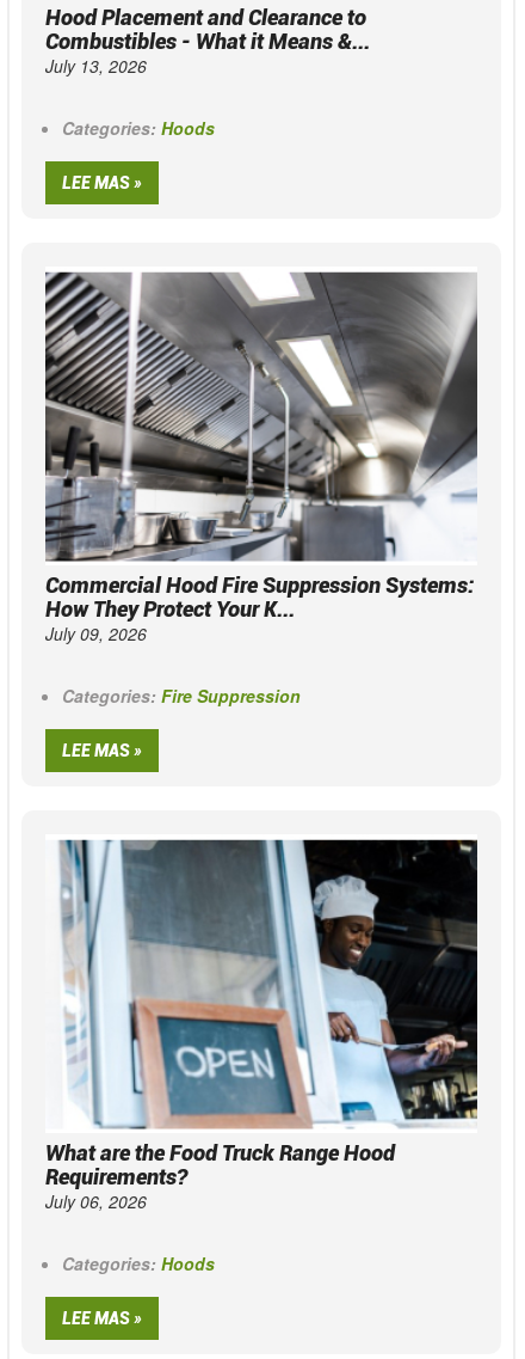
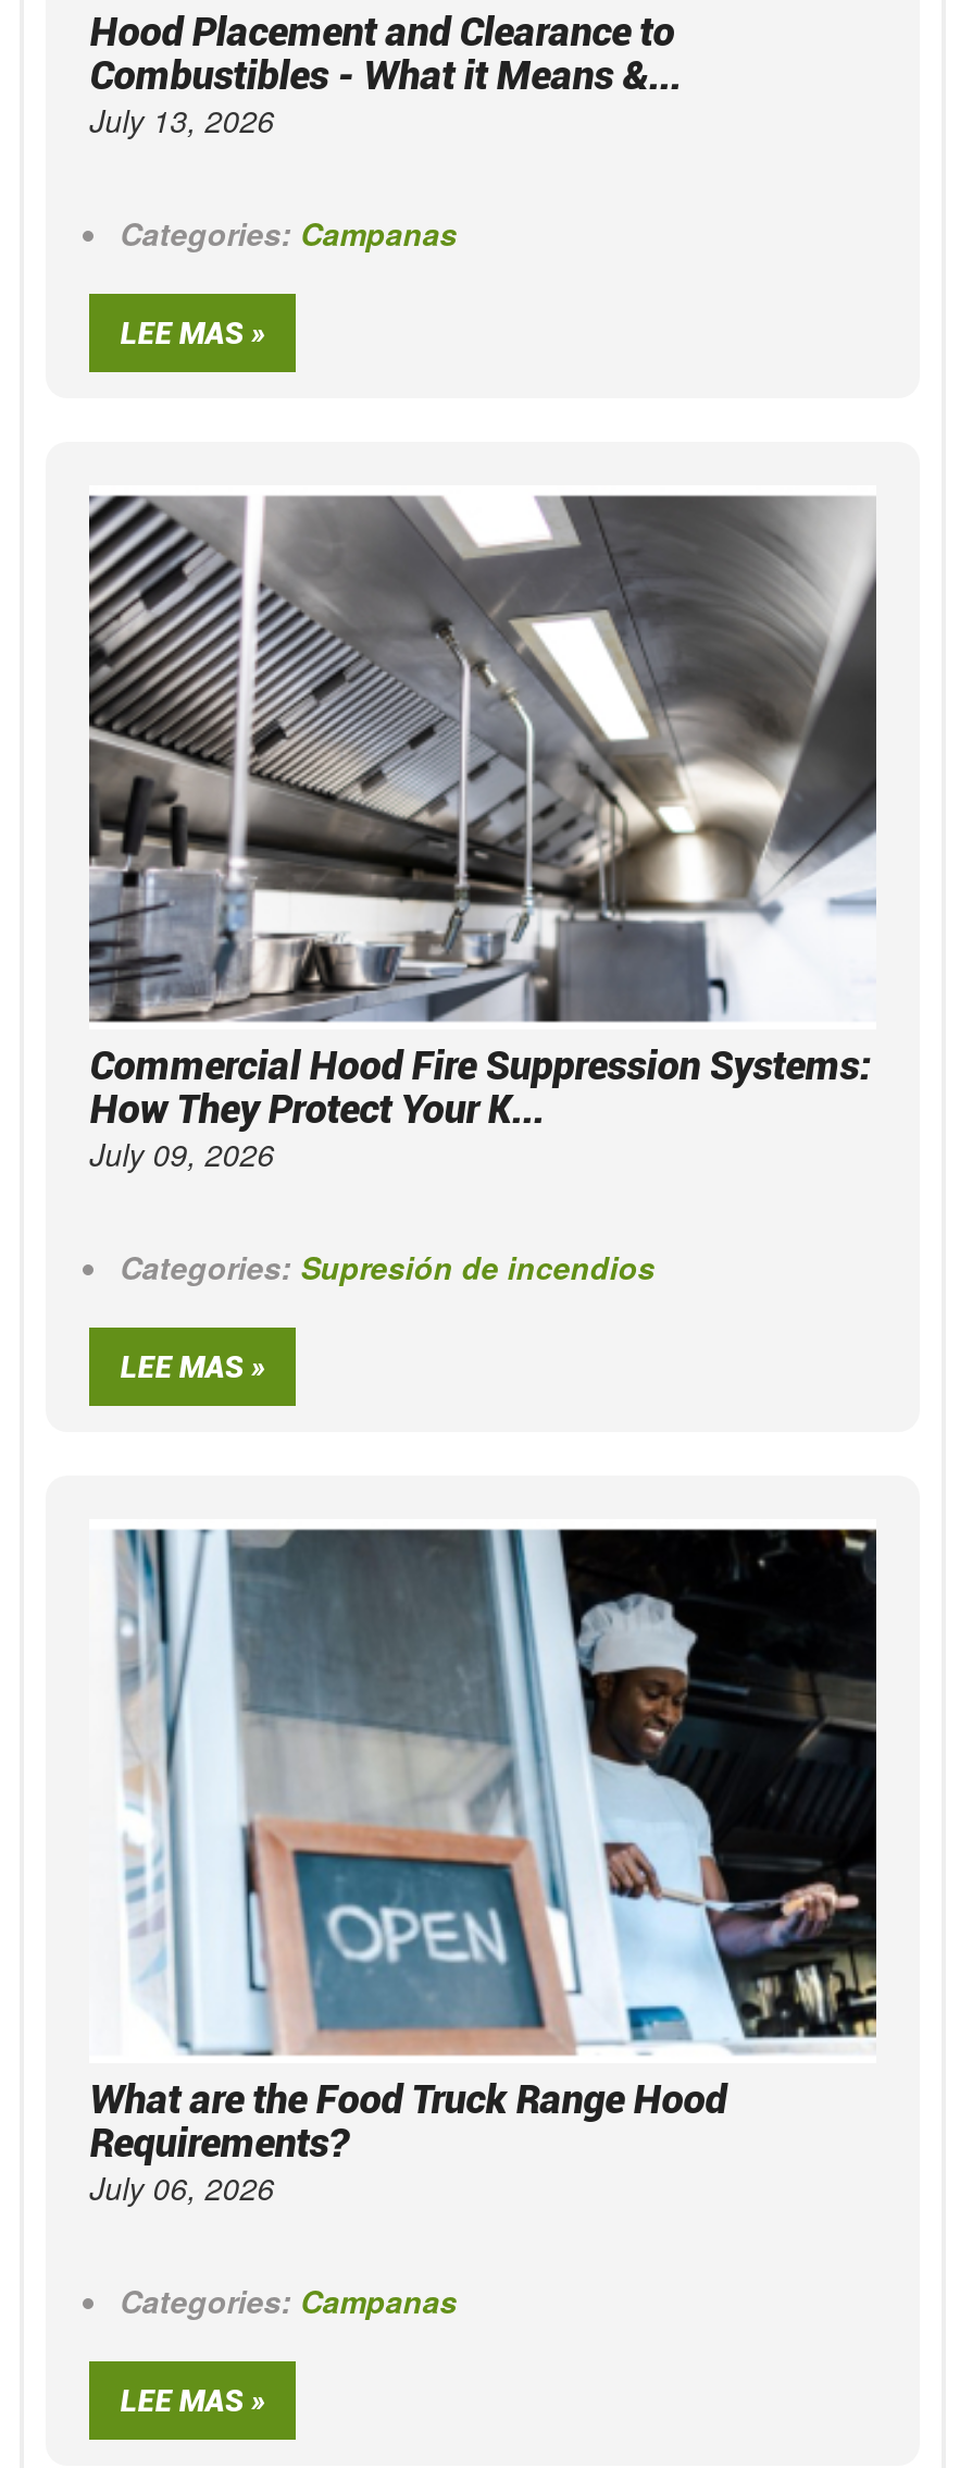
[62,116,215,140] Categories: Hoods -> [120,211,457,254] Categories: Campanas
[62,683,301,707] Categories: Fire Suppression -> [120,1244,655,1288] Categories: Supresión de incendios
[62,1251,215,1275] Categories: Hoods -> [120,2278,457,2321] Categories: Campanas

